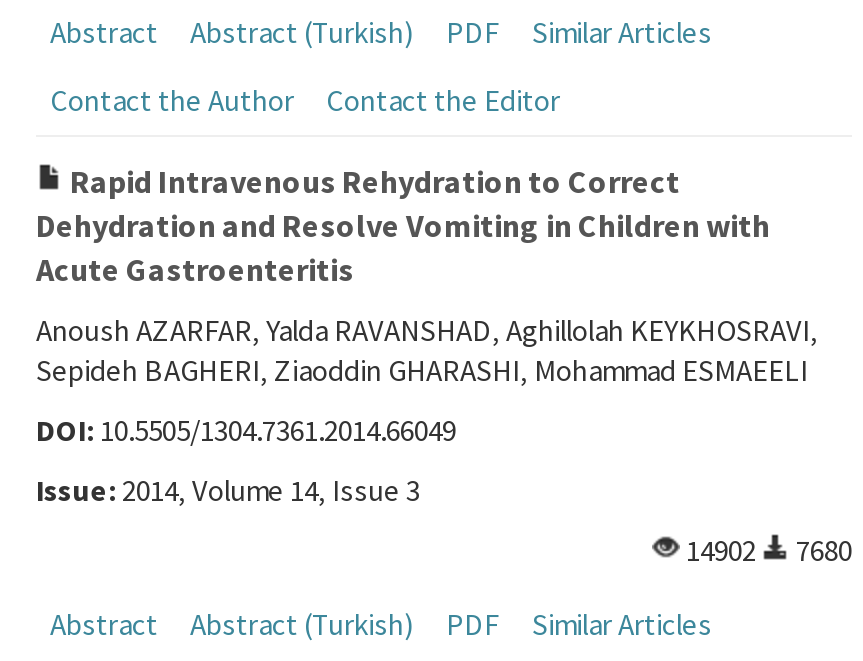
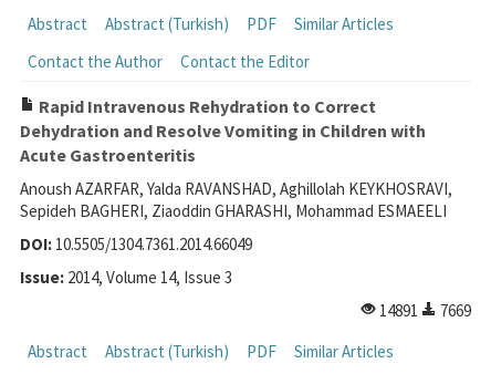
[680,531,762,569] 14902 -> [376,300,421,321] 14891
[790,531,852,569] 7680 -> [437,300,471,321] 7669

